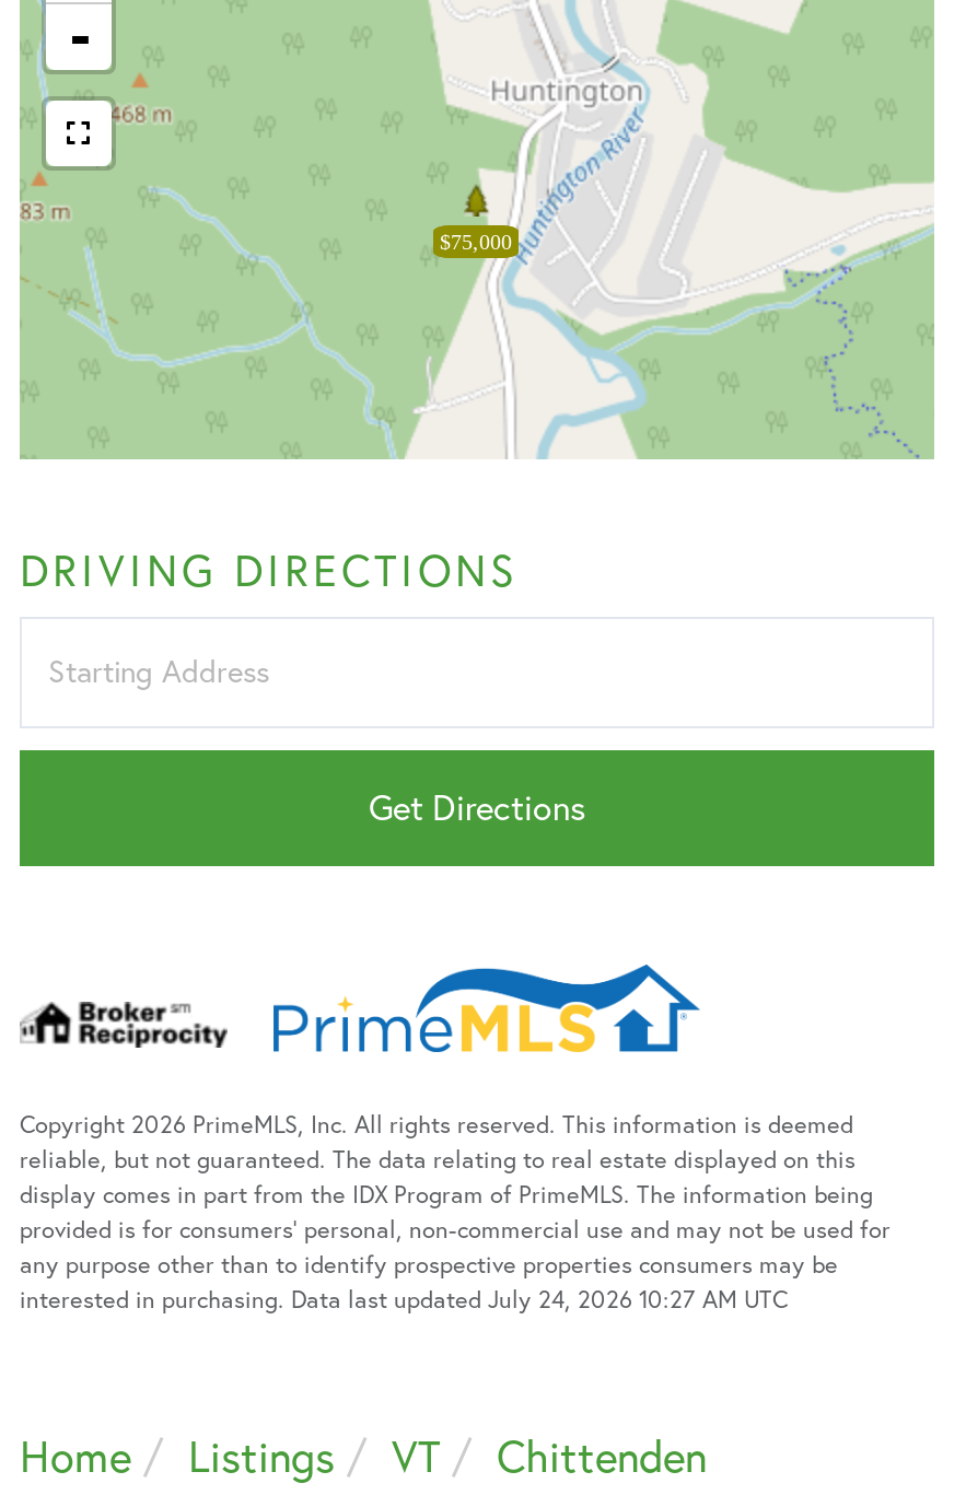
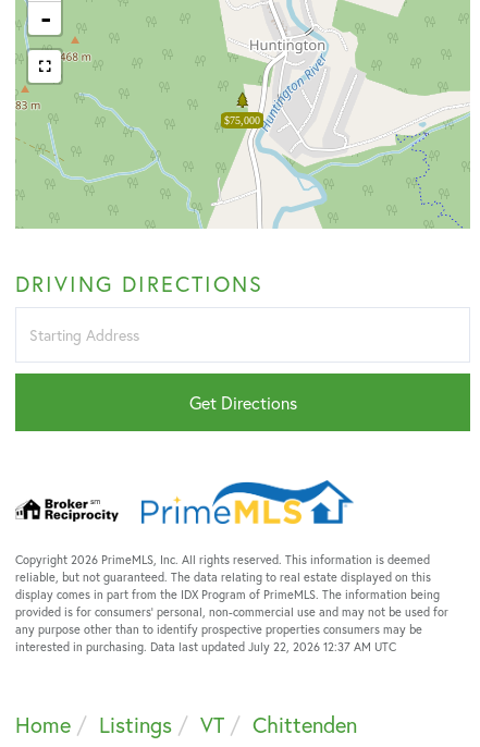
[20,1283,788,1314] interested in purchasing. Data last updated July 24, 2026 10:27 AM UTC -> [15,639,396,654] interested in purchasing. Data last updated July 22, 2026 12:37 AM UTC

